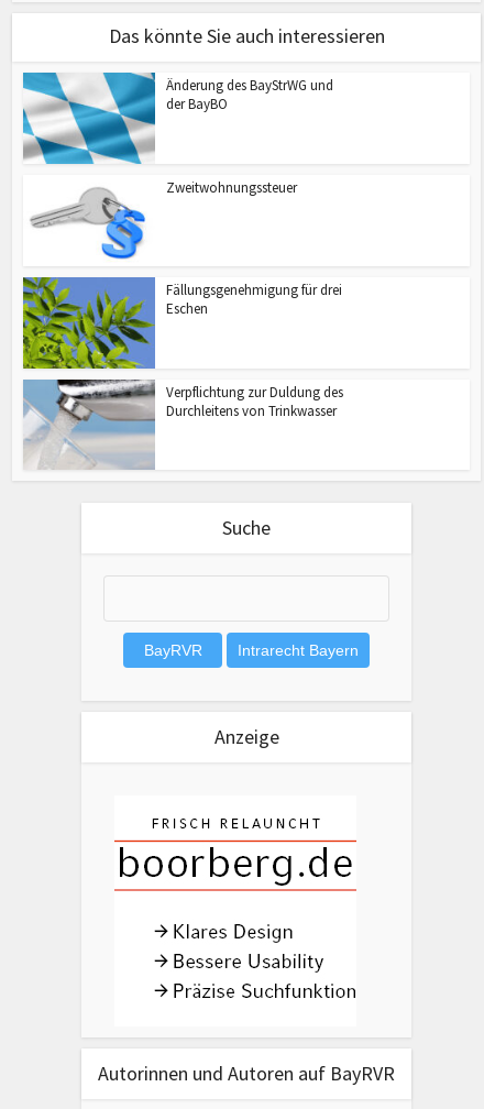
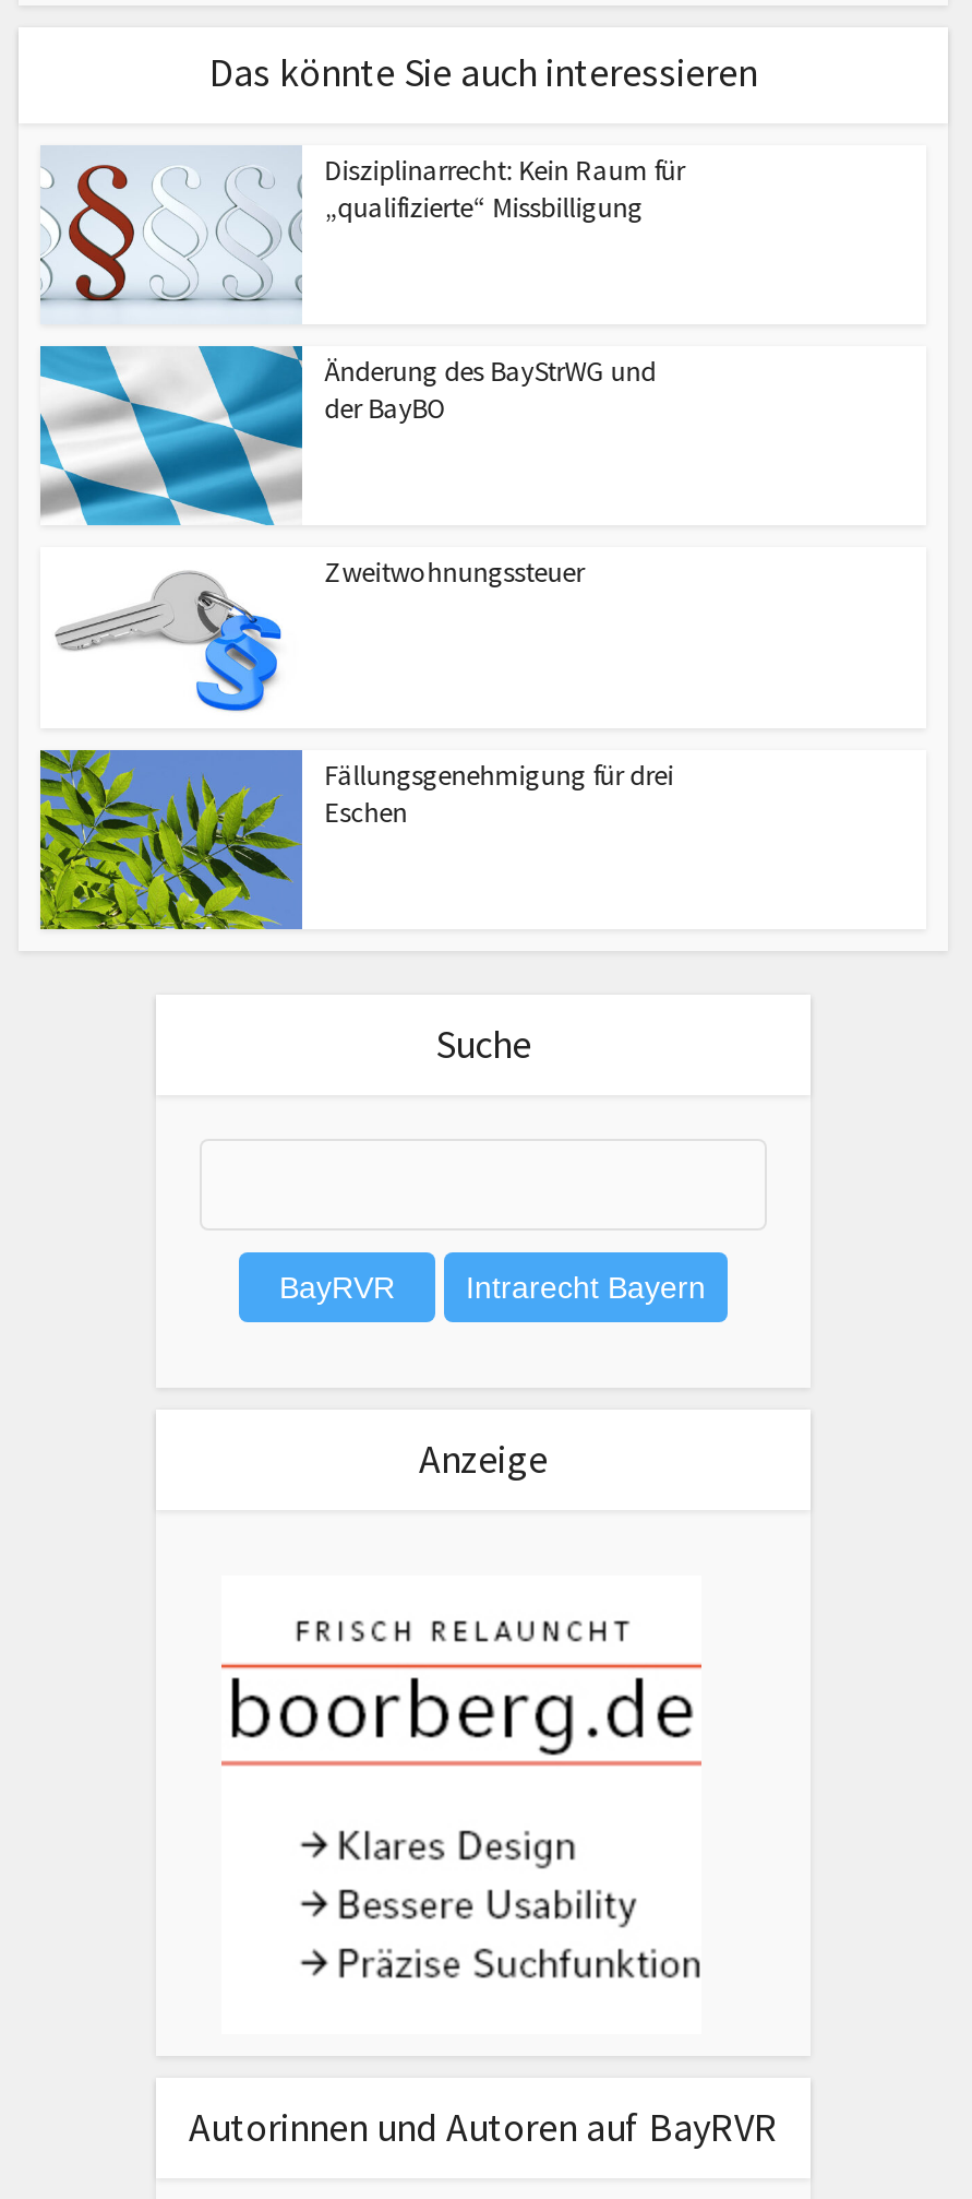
none -> [40,145,684,322] [image] | Disziplinarrecht: Kein Raum für | „qualifizierte“ Missbilligung
moved [22,72,342,318] -> [38,344,674,830]: [image] | Änderung des BayStrWG und | der BayBO | Zweitwohnungssteuer | Fällungsgenehmigung für drei | Eschen
moved [21,275,151,370] -> [36,746,293,934]: [image]
[22,378,343,471] [image] | Verpflichtung zur Duldung des | Durchleitens von Trinkwasser -> none

